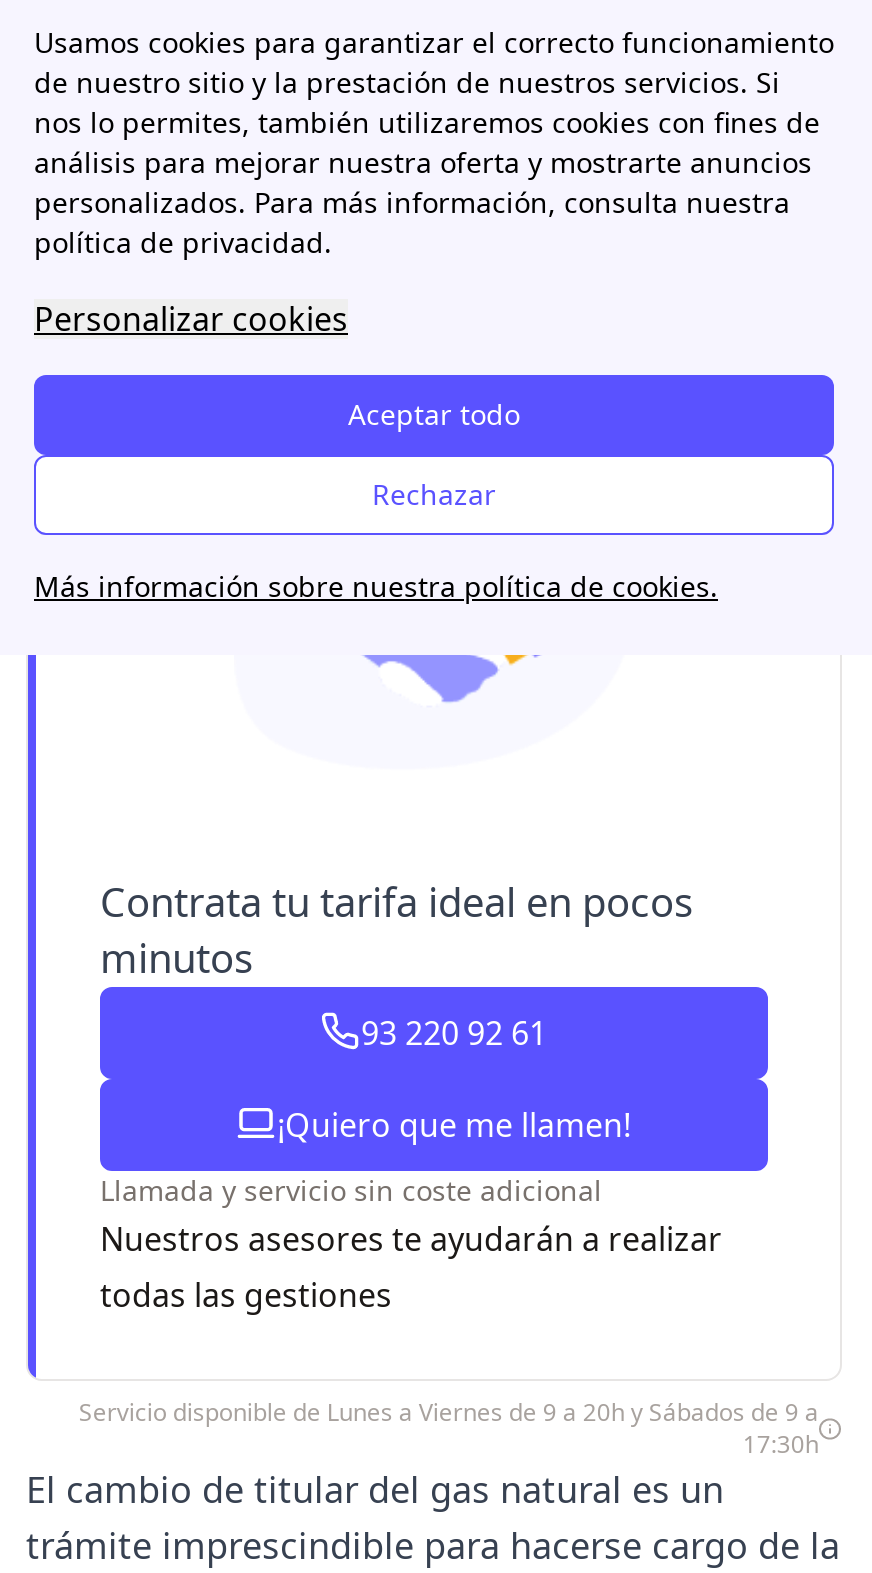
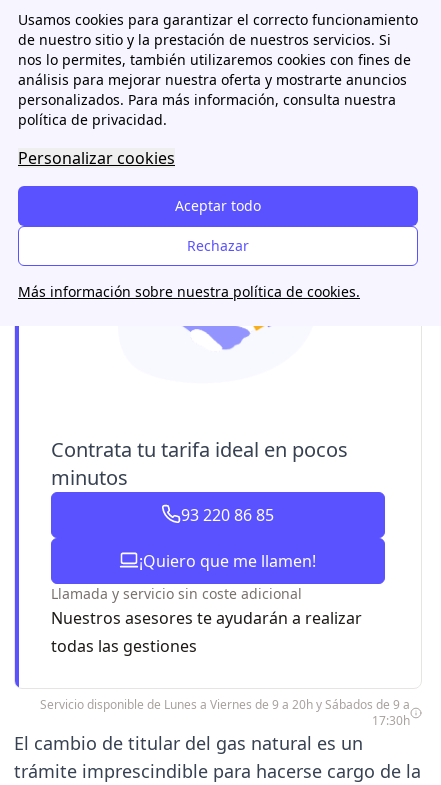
[361,1011,547,1055] 93 220 92 61 -> [181,504,274,526] 93 220 86 85

